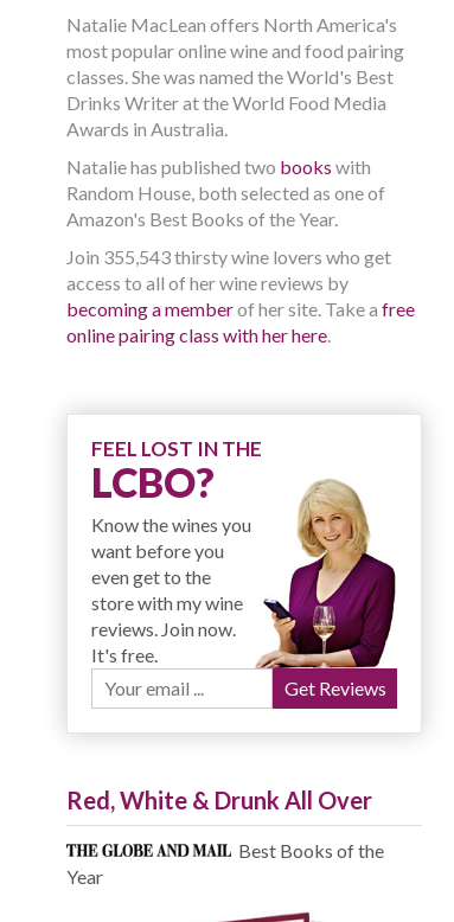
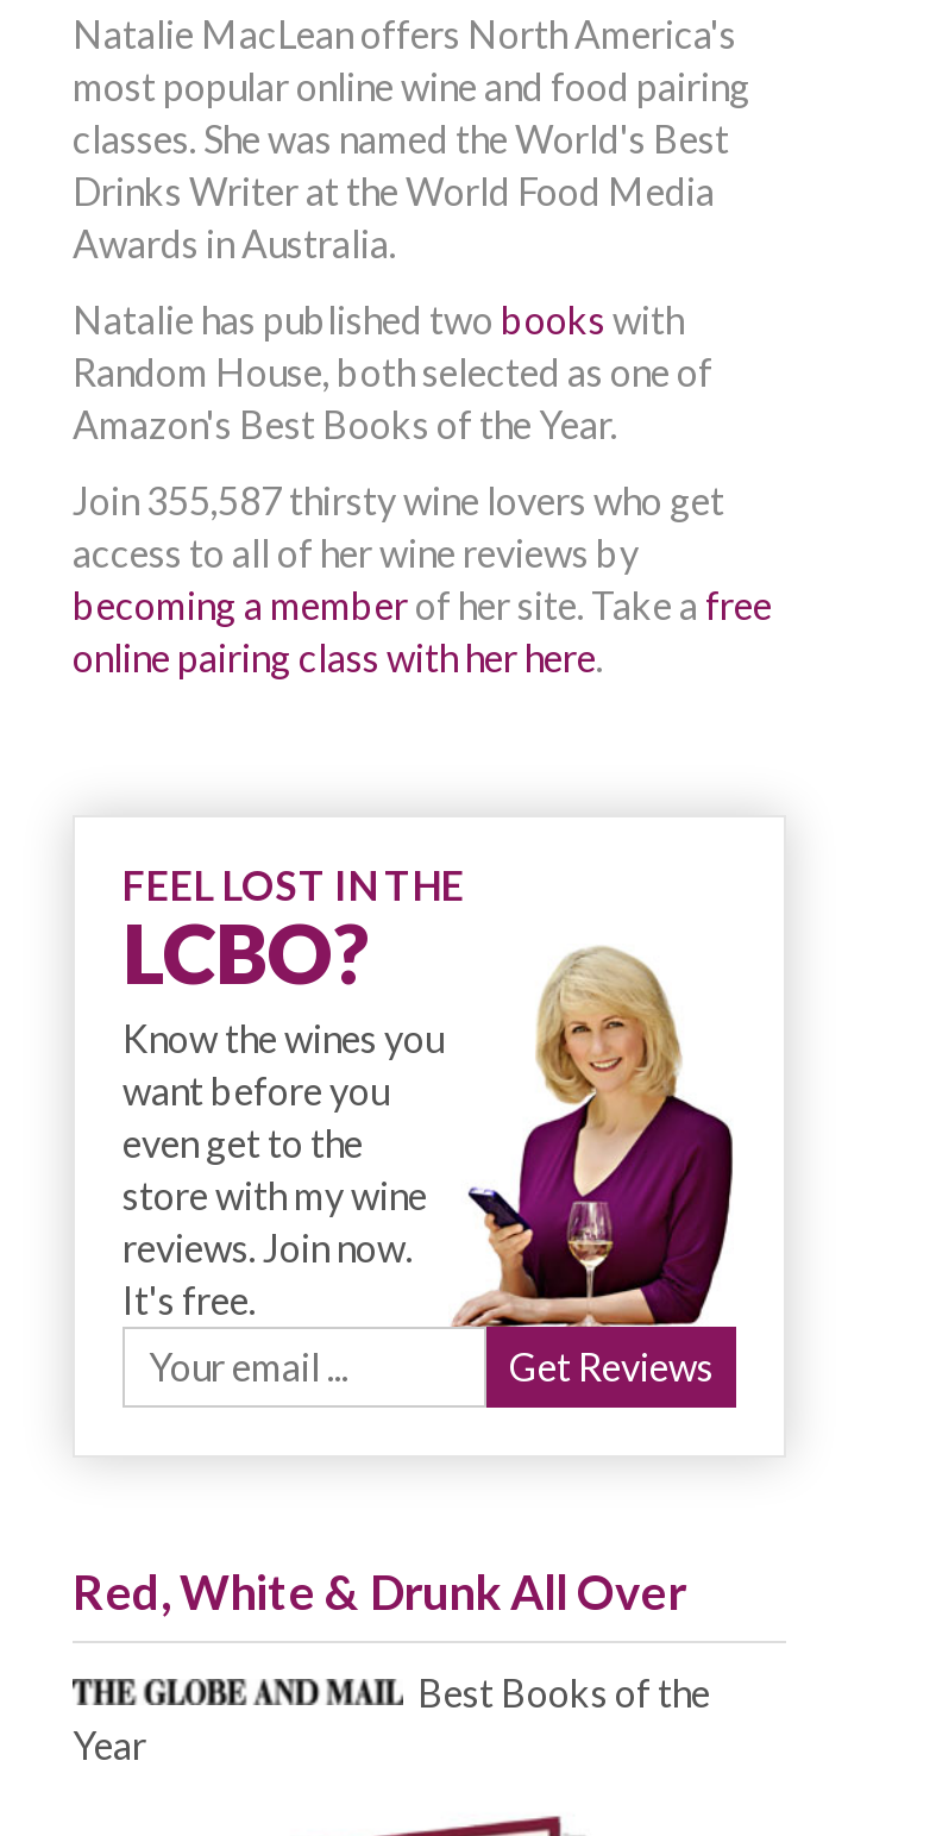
[66,245,391,268] Join 355,543 thirsty wine lovers who get -> [73,477,724,522] Join 355,587 thirsty wine lovers who get

